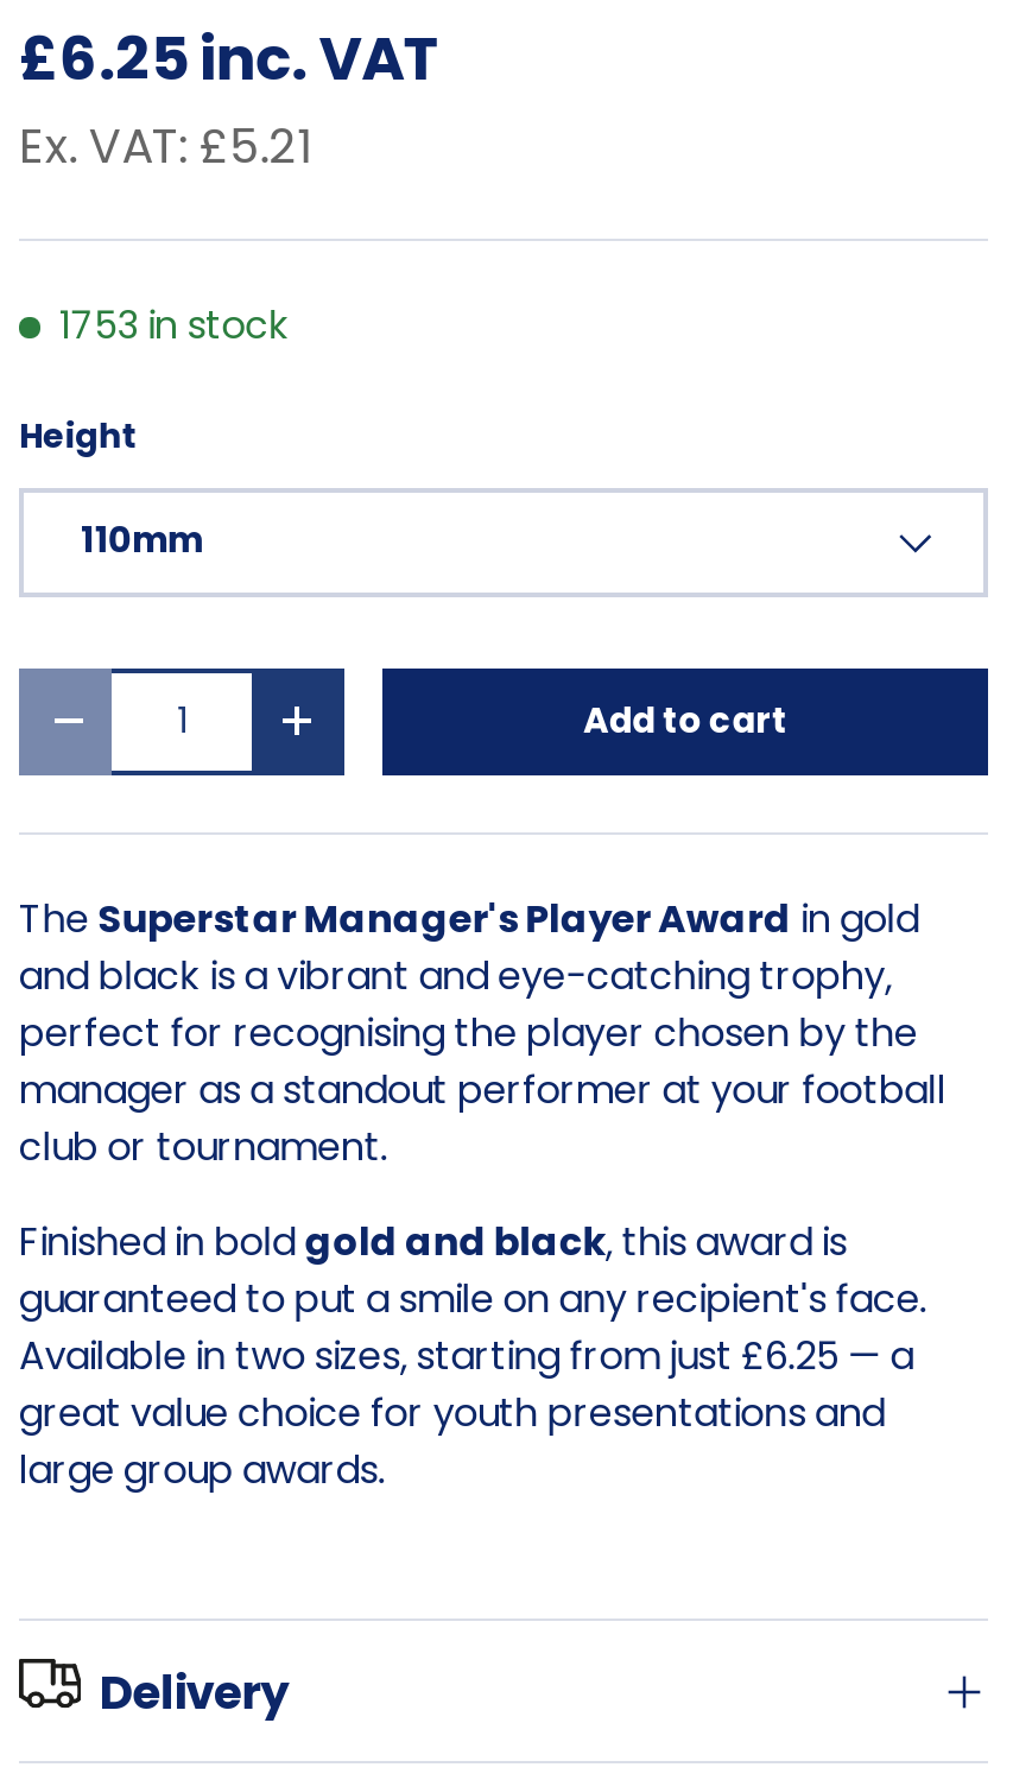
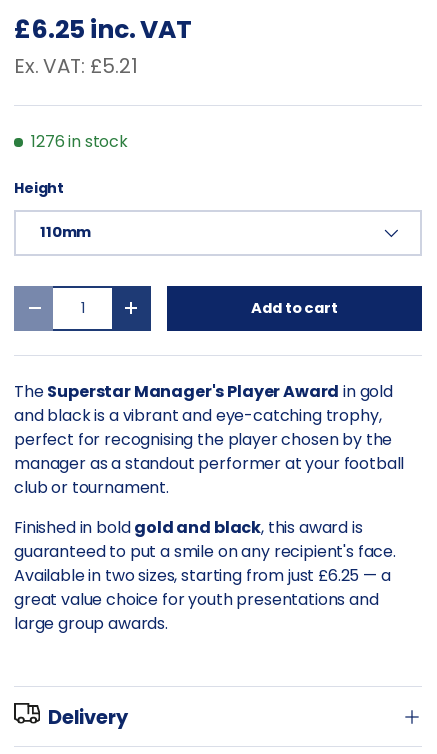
[59,297,290,351] 1753 in stock -> [31,129,128,152] 1276 in stock

